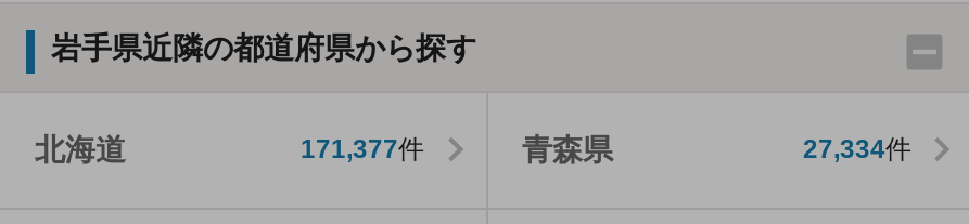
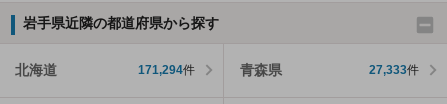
[301,135,424,165] 171,377件 -> [137,63,194,77] 171,294件
[803,135,911,165] 27,334件 -> [369,63,419,77] 27,333件

